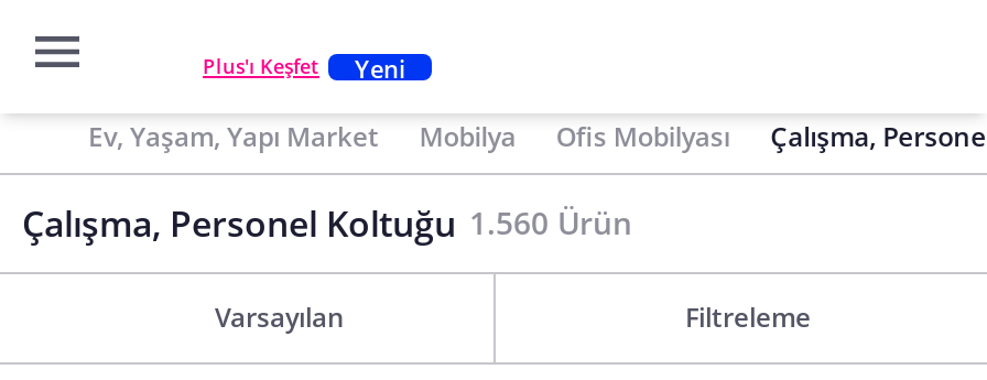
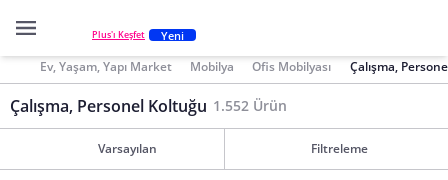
[22,199,632,248] Çalışma, Personel Koltuğu 1.560 Ürün -> [10,95,287,117] Çalışma, Personel Koltuğu 1.552 Ürün

